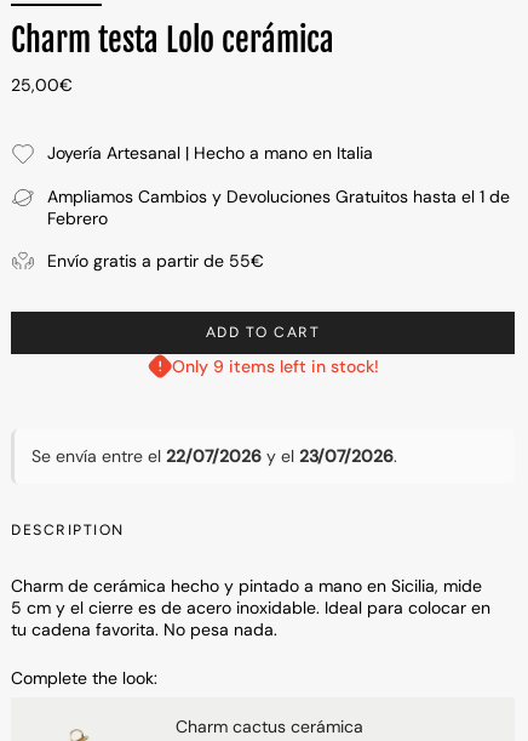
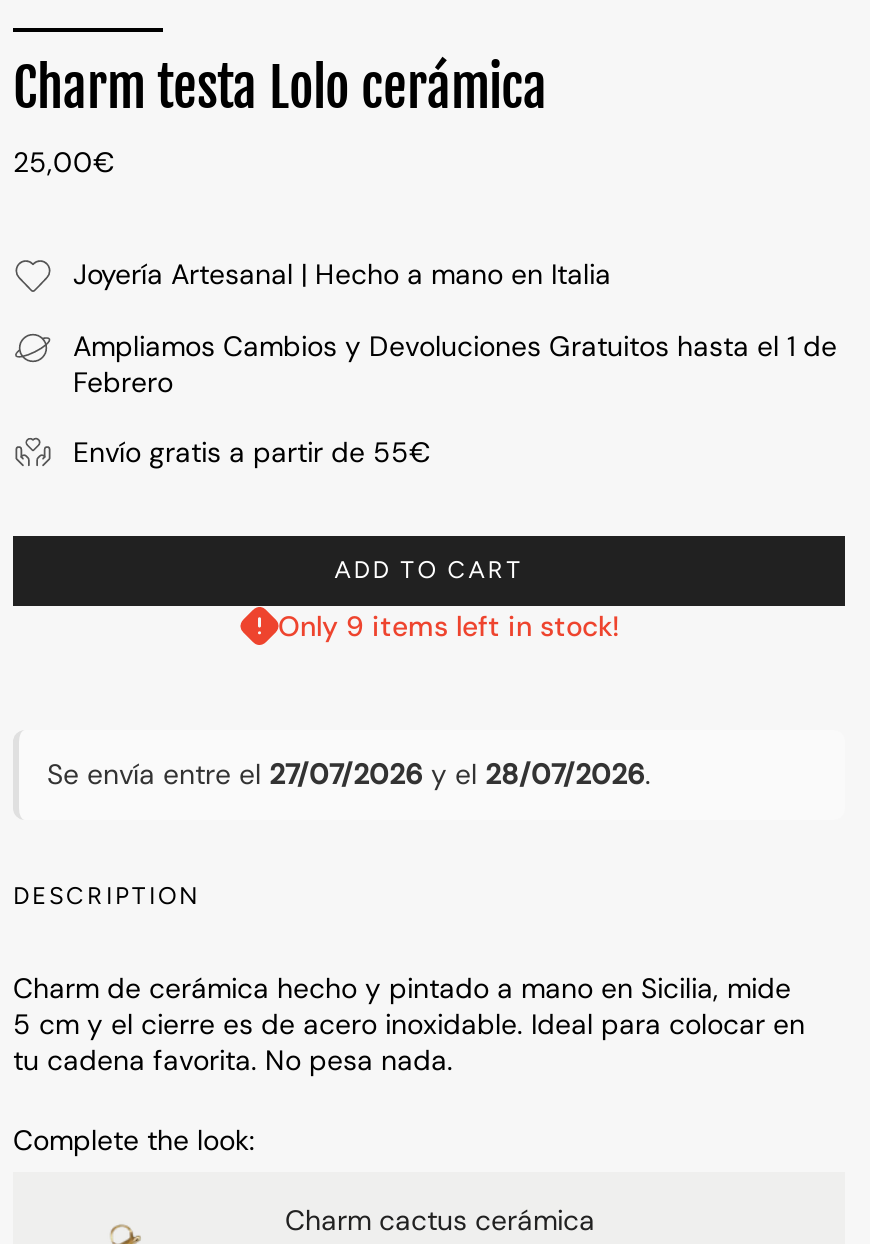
[31,445,397,467] Se envía entre el 22/07/2026 y el 23/07/2026. -> [47,755,651,791] Se envía entre el 27/07/2026 y el 28/07/2026.

